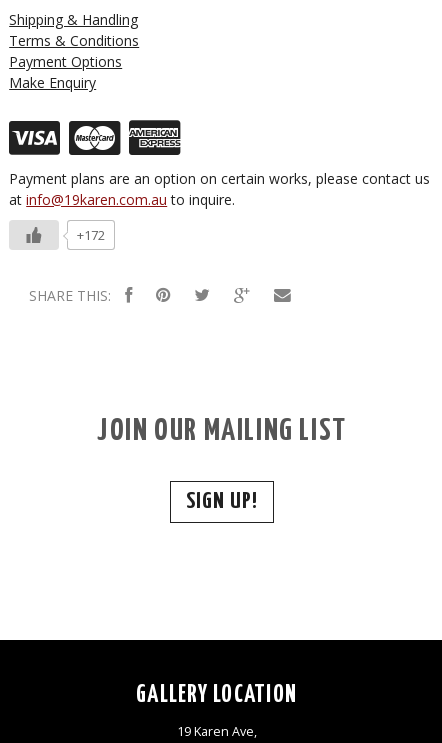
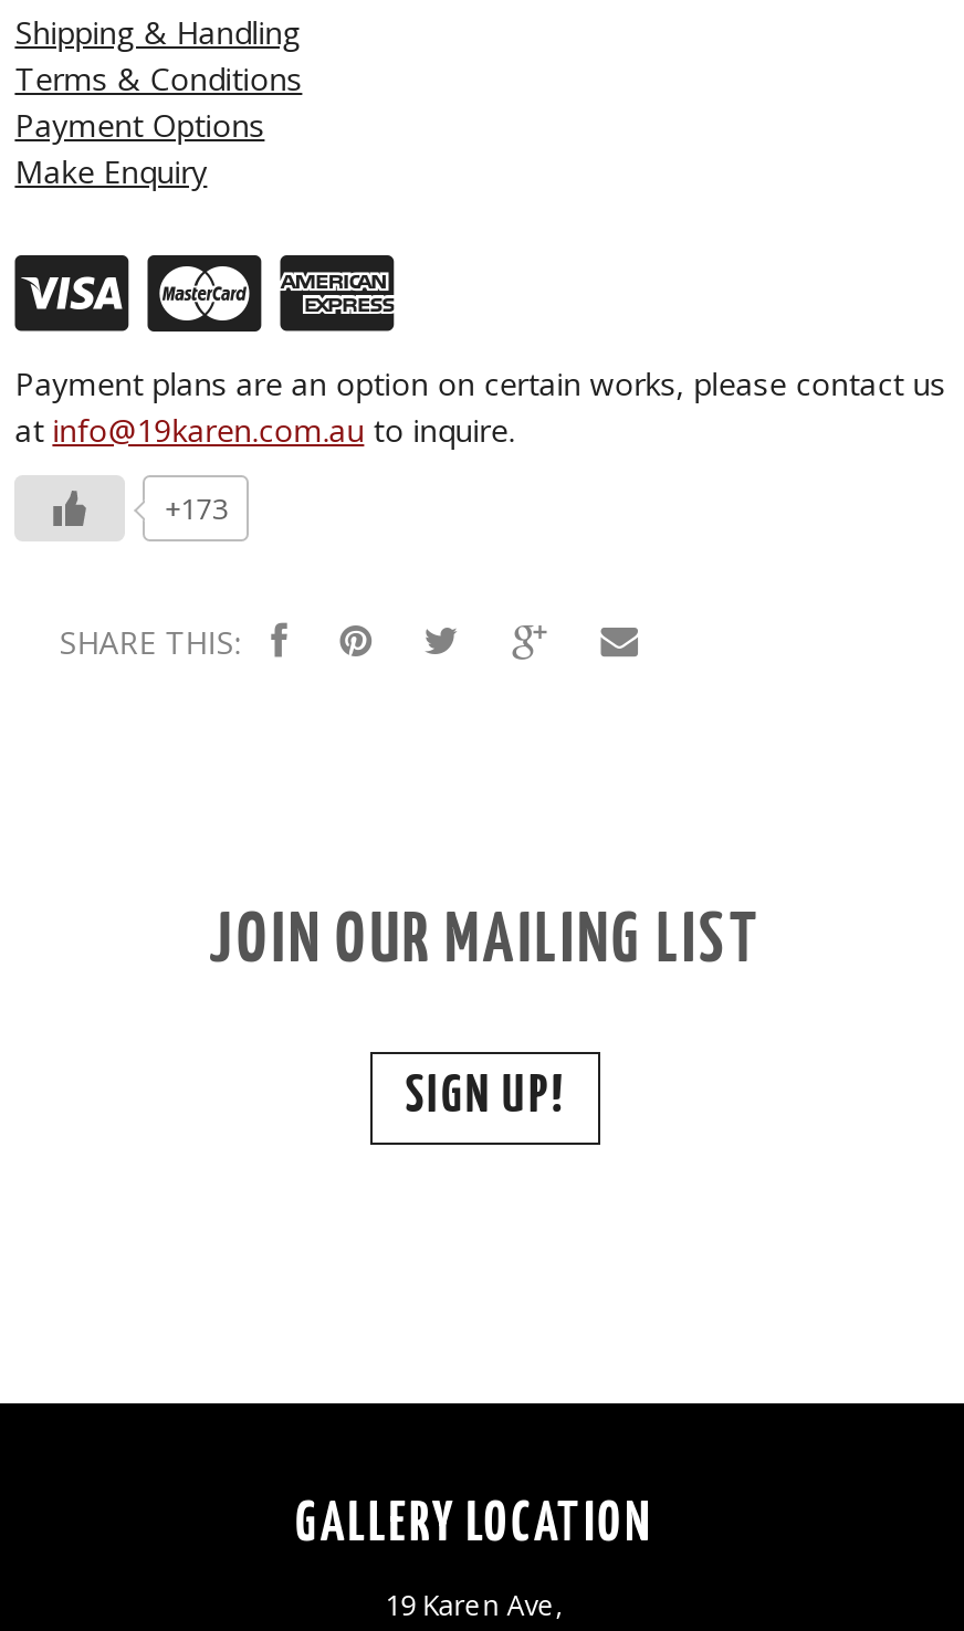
[77,226,105,244] +172 -> [165,488,227,528] +173

